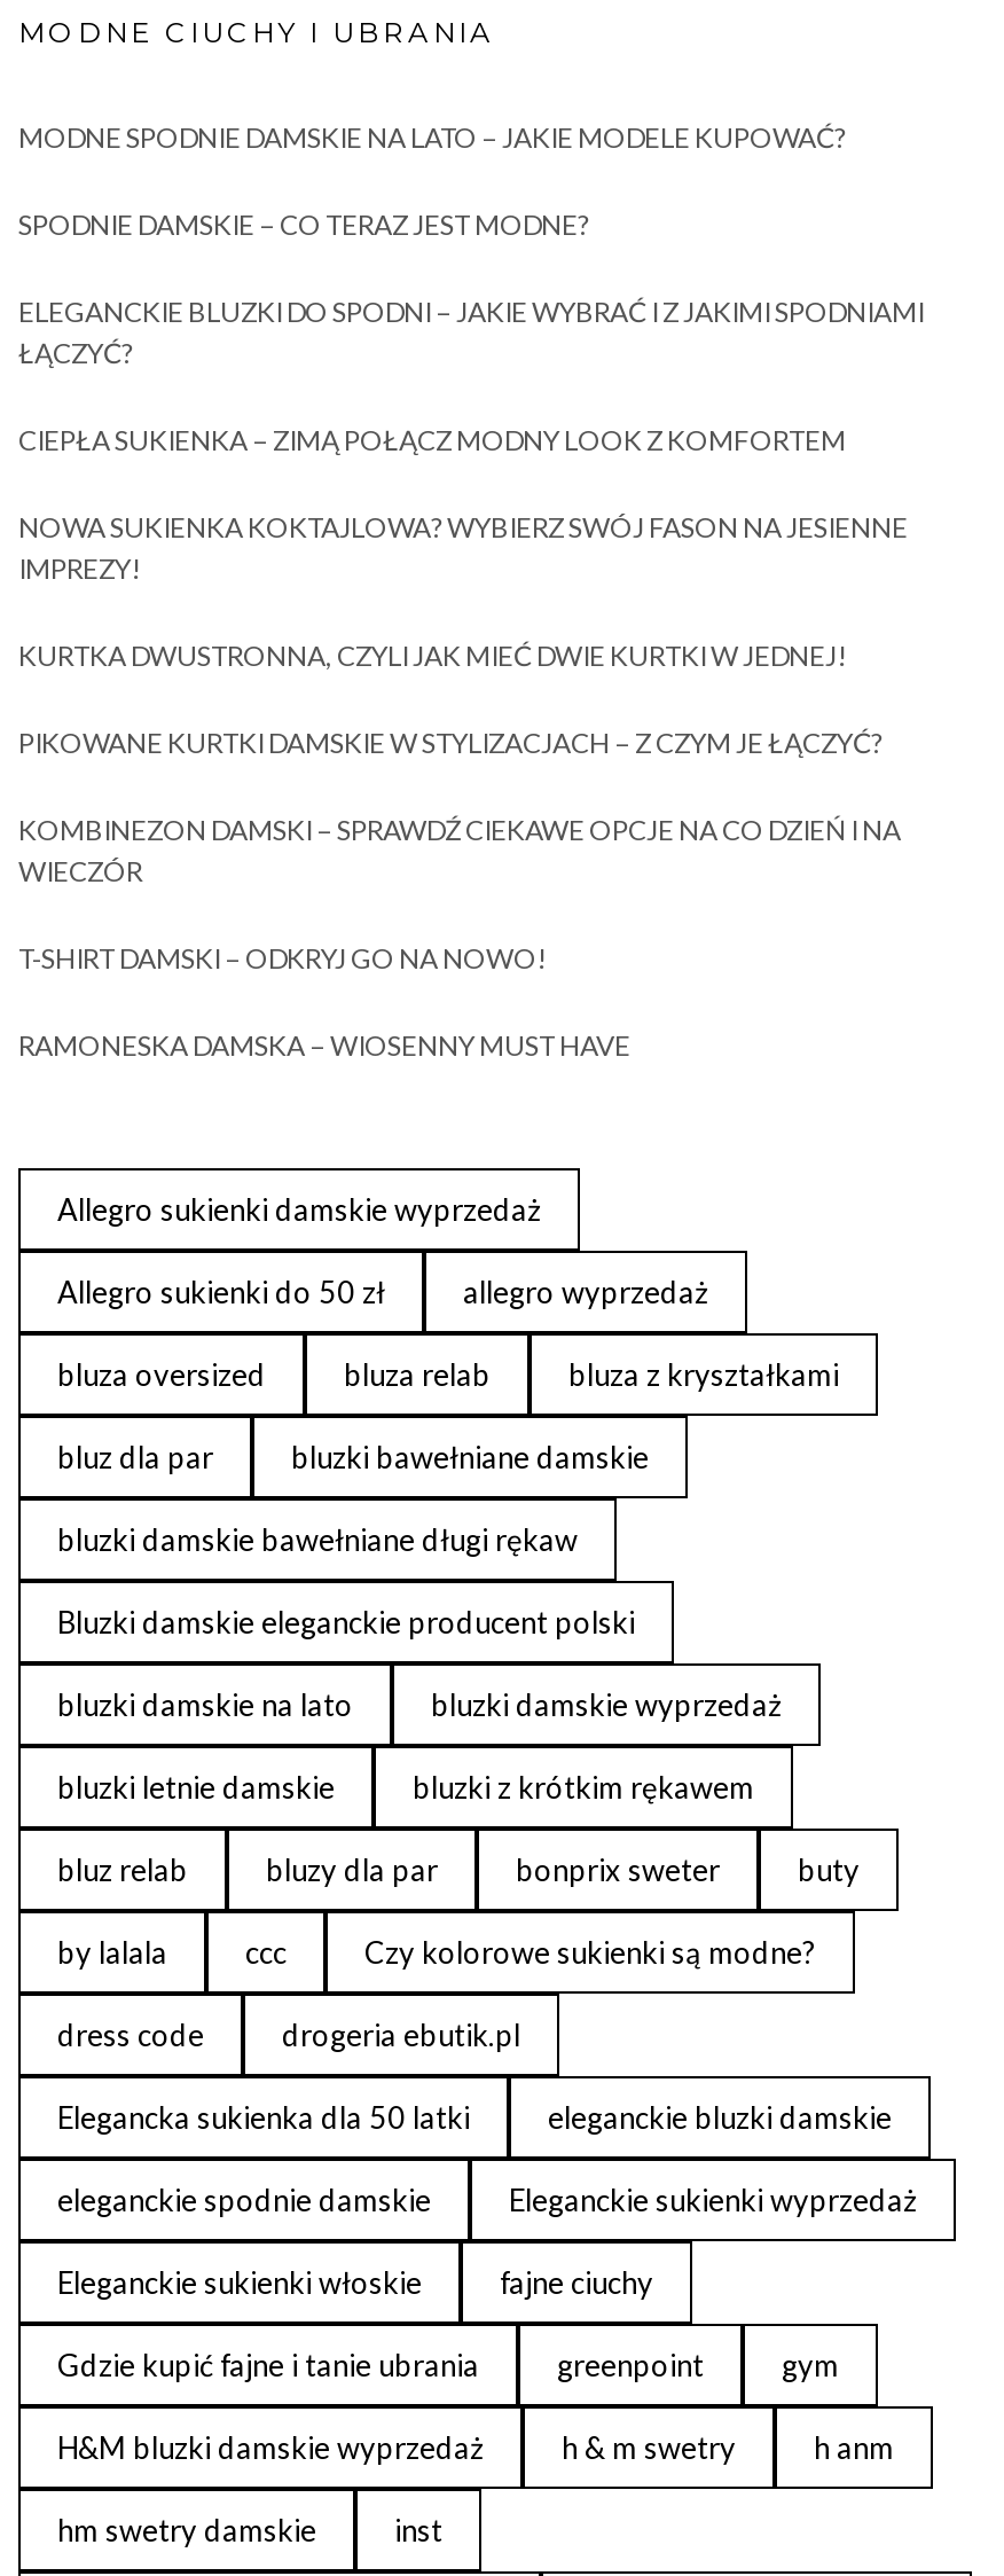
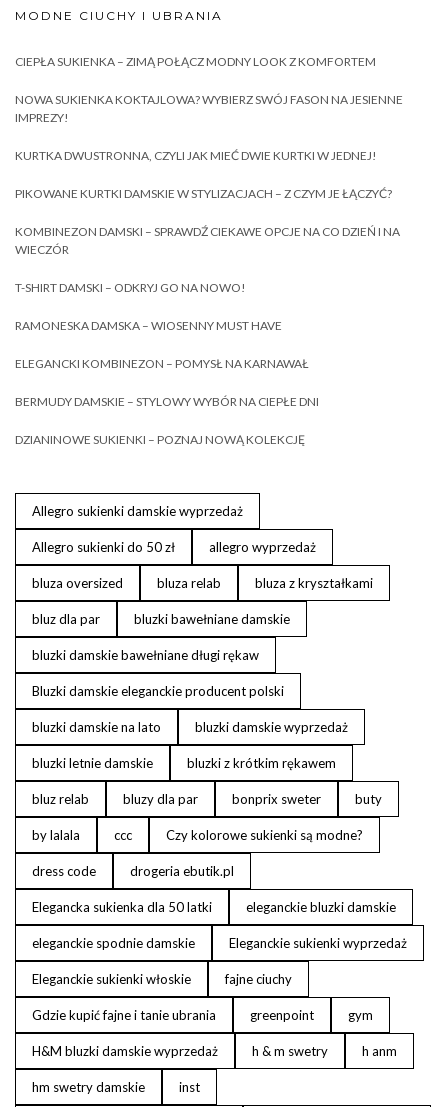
[18,120,924,370] MODNE SPODNIE DAMSKIE NA LATO – JAKIE MODELE KUPOWAĆ? | SPODNIE DAMSKIE – CO TERAZ JEST MODNE? | ELEGANCKIE BLUZKI DO SPODNI – JAKIE WYBRAĆ I Z JAKIMI SPODNIAMI | ŁĄCZYĆ? -> none
moved [18,423,908,1063] -> [15,54,403,333]: CIEPŁA SUKIENKA – ZIMĄ POŁĄCZ MODNY LOOK Z KOMFORTEM | NOWA SUKIENKA KOKTAJLOWA? WYBIERZ SWÓJ FASON NA JESIENNE | IMPREZY! | ... | T-SHIRT DAMSKI – ODKRYJ GO NA NOWO! | RAMONESKA DAMSKA – WIOSENNY MUST HAVE
none -> [15,356,319,447] ELEGANCKI KOMBINEZON – POMYSŁ NA KARNAWAŁ | BERMUDY DAMSKIE – STYLOWY WYBÓR NA CIEPŁE DNI | DZIANINOWE SUKIENKI – POZNAJ NOWĄ KOLEKCJĘ

